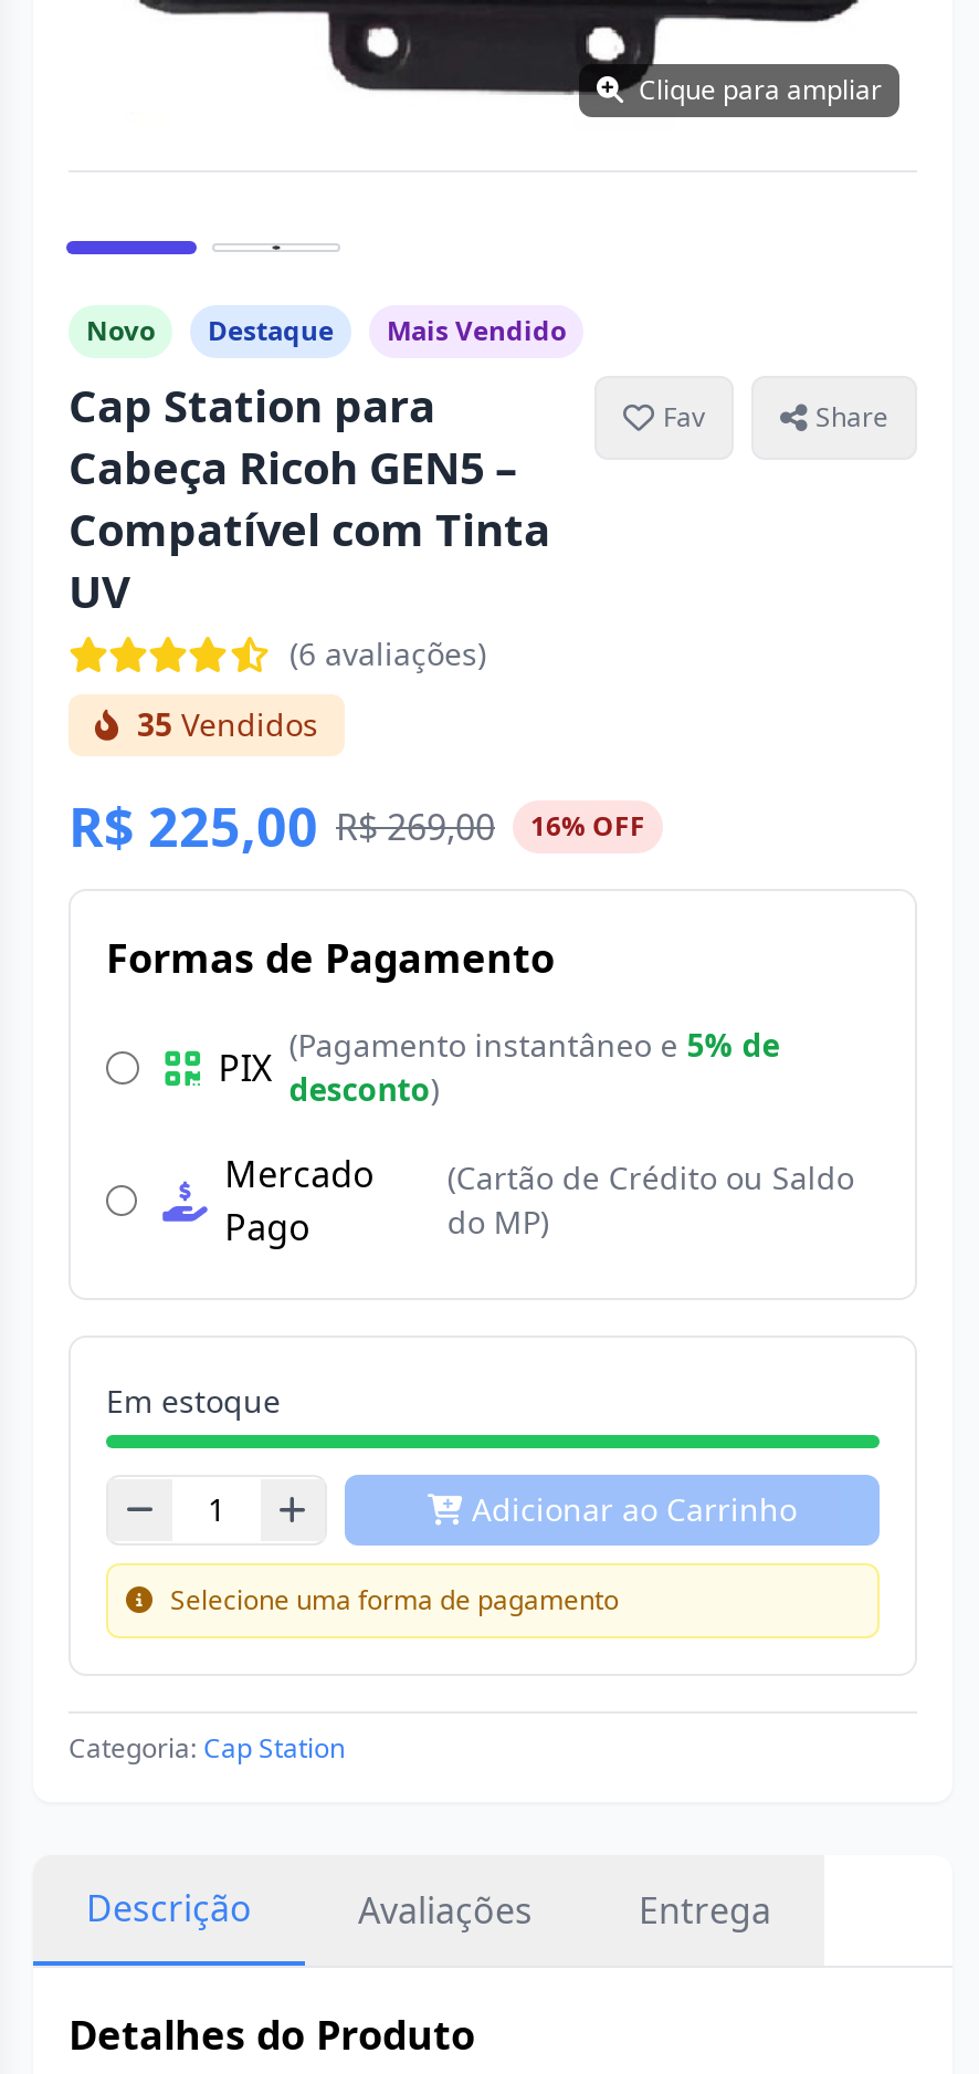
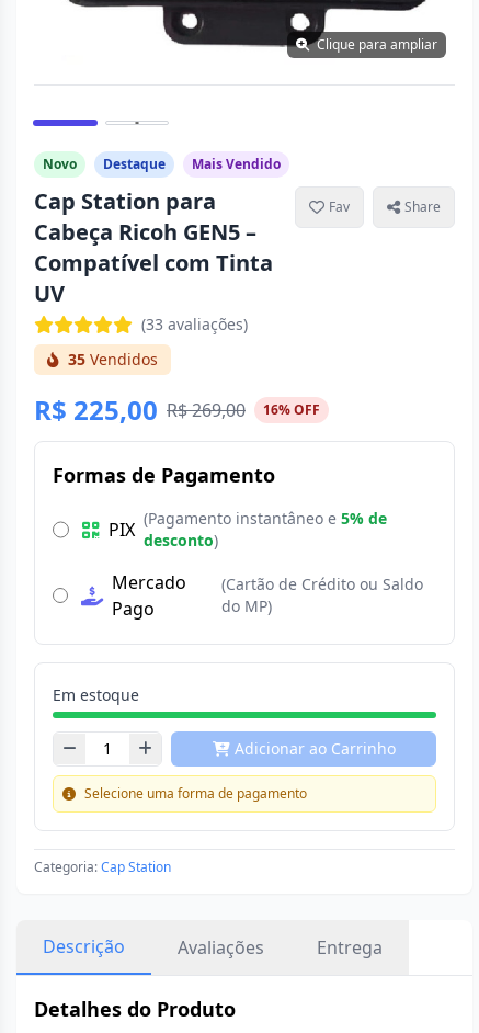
[290,632,486,674] (6 avaliações) -> [141,314,248,334] (33 avaliações)

